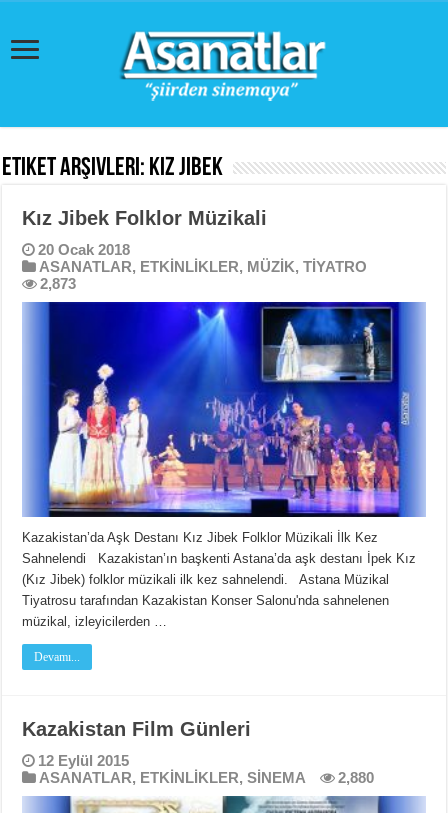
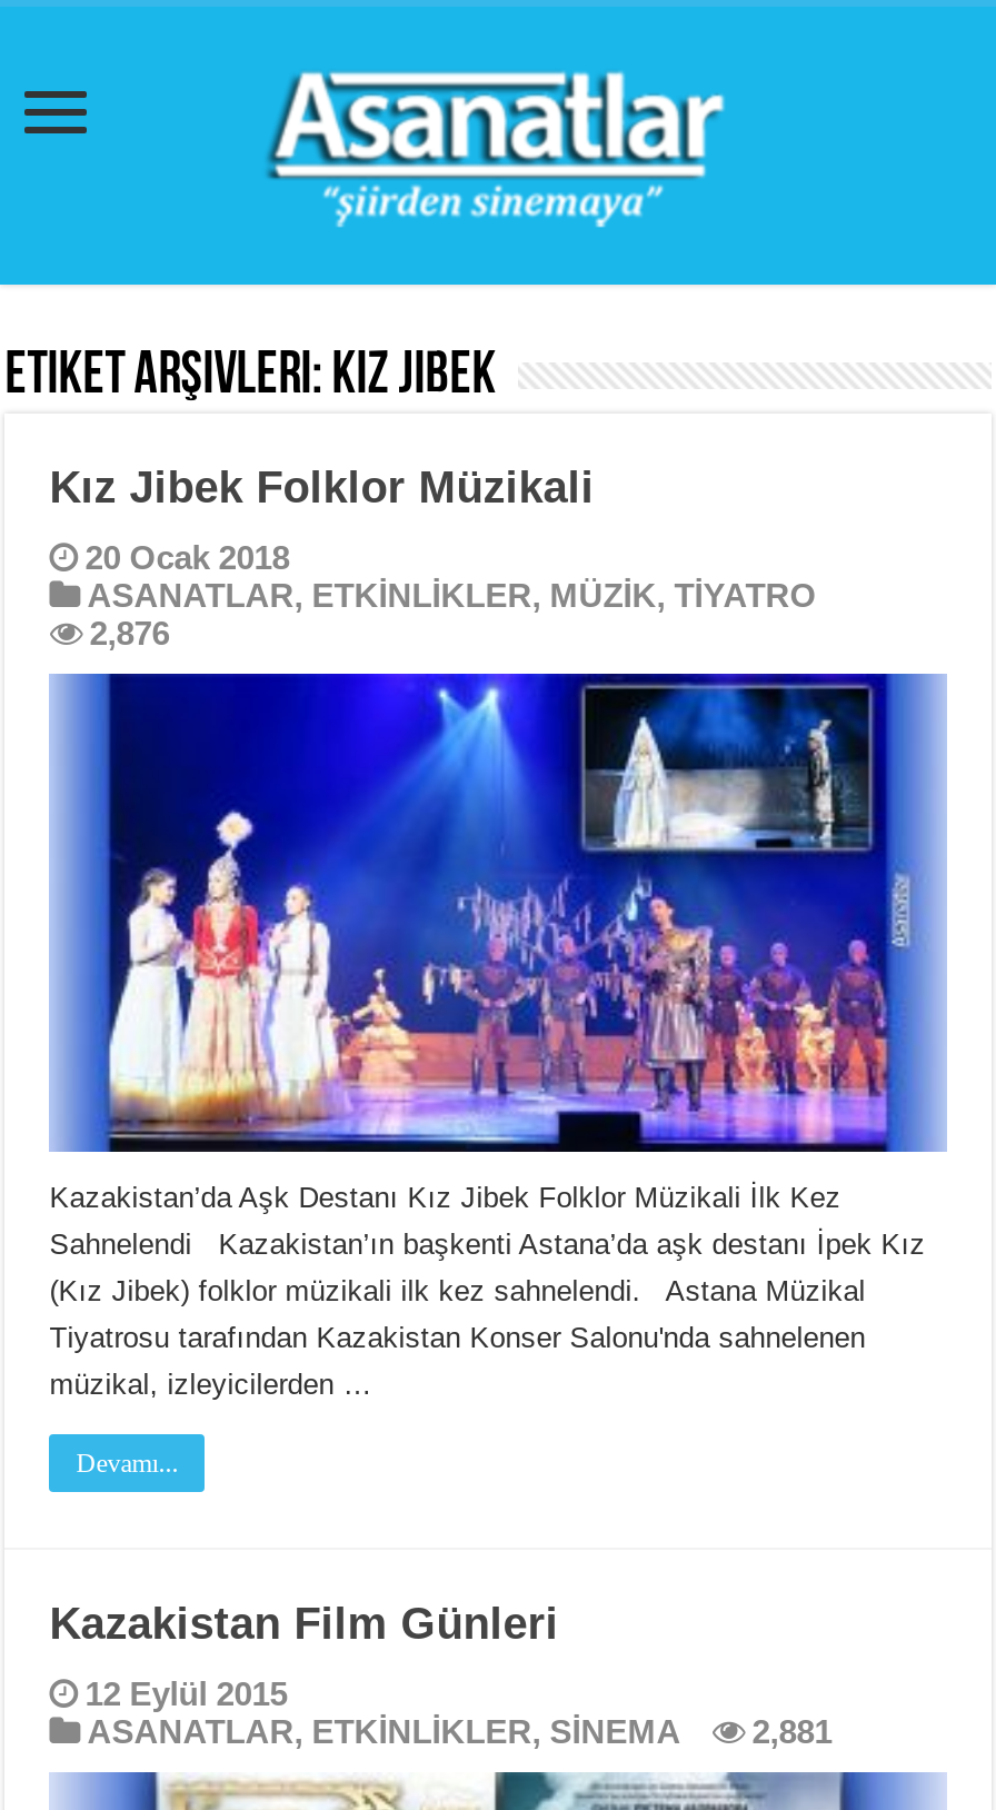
[40,275,76,292] 2,873 -> [89,614,169,652] 2,876
[39,769,374,786] ASANATLAR, ETKİNLİKLER, SİNEMA 2,880 -> [87,1712,832,1750] ASANATLAR, ETKİNLİKLER, SİNEMA 2,881

